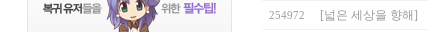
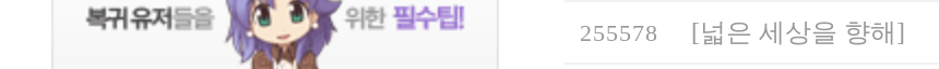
[269,8,418,22] 254972 [넓은 세상을 향해] -> [580,17,905,47] 255578 [넓은 세상을 향해]

